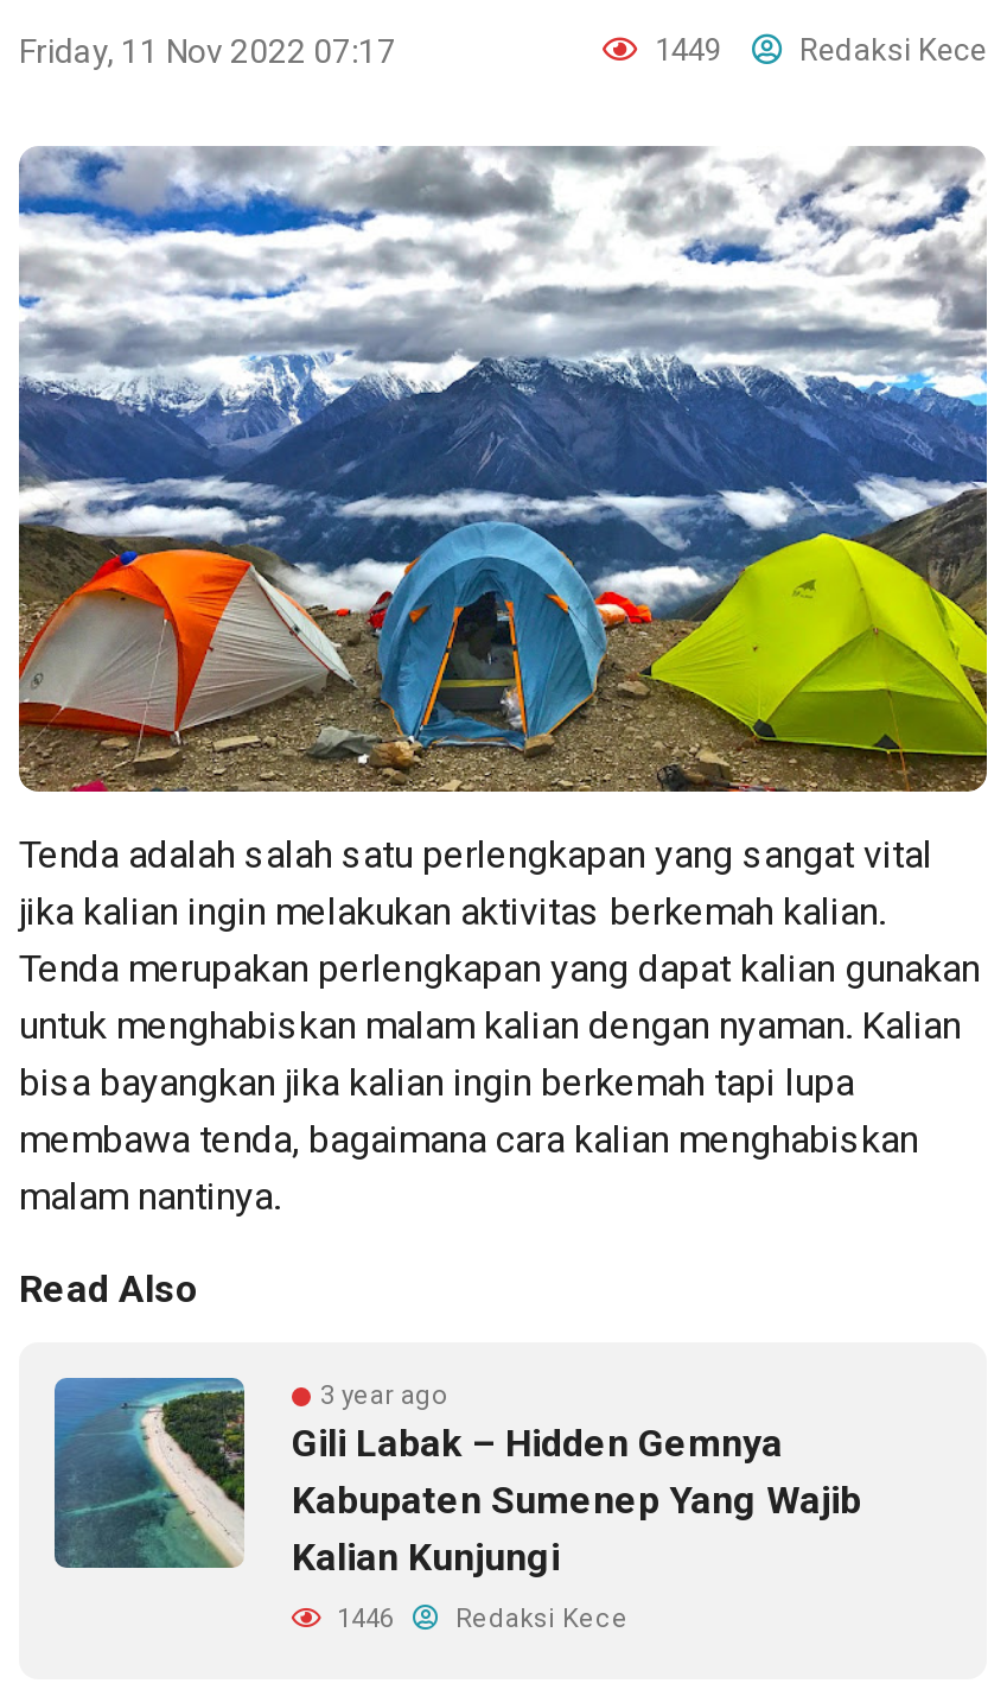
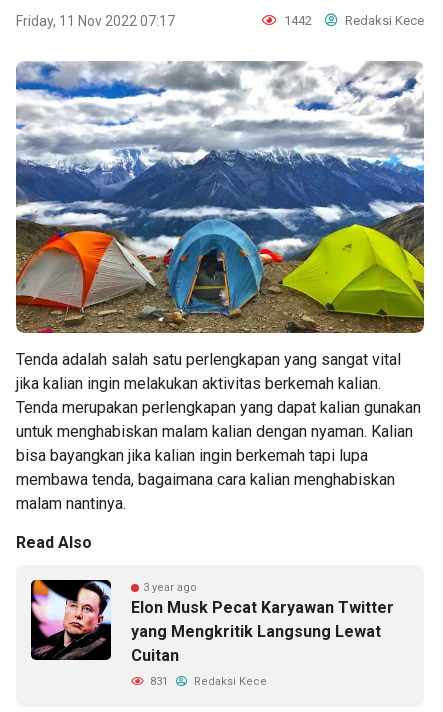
[648,32,987,68] 1449 Redaksi Kece -> [281,13,424,28] 1442 Redaksi Kece
[52,1376,861,1580] [image] | Gili Labak – Hidden Gemnya | Kabupaten Sumenep Yang Wajib | Kalian Kunjungi -> [30,579,394,665] [image] | Elon Musk Pecat Karyawan Twitter | yang Mengkritik Langsung Lewat | Cuitan
[330,1604,629,1635] 1446 Redaksi Kece -> [147,675,267,688] 831 Redaksi Kece

